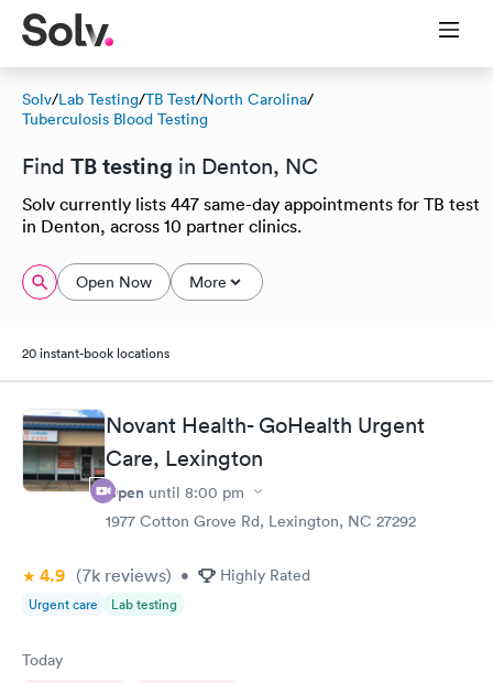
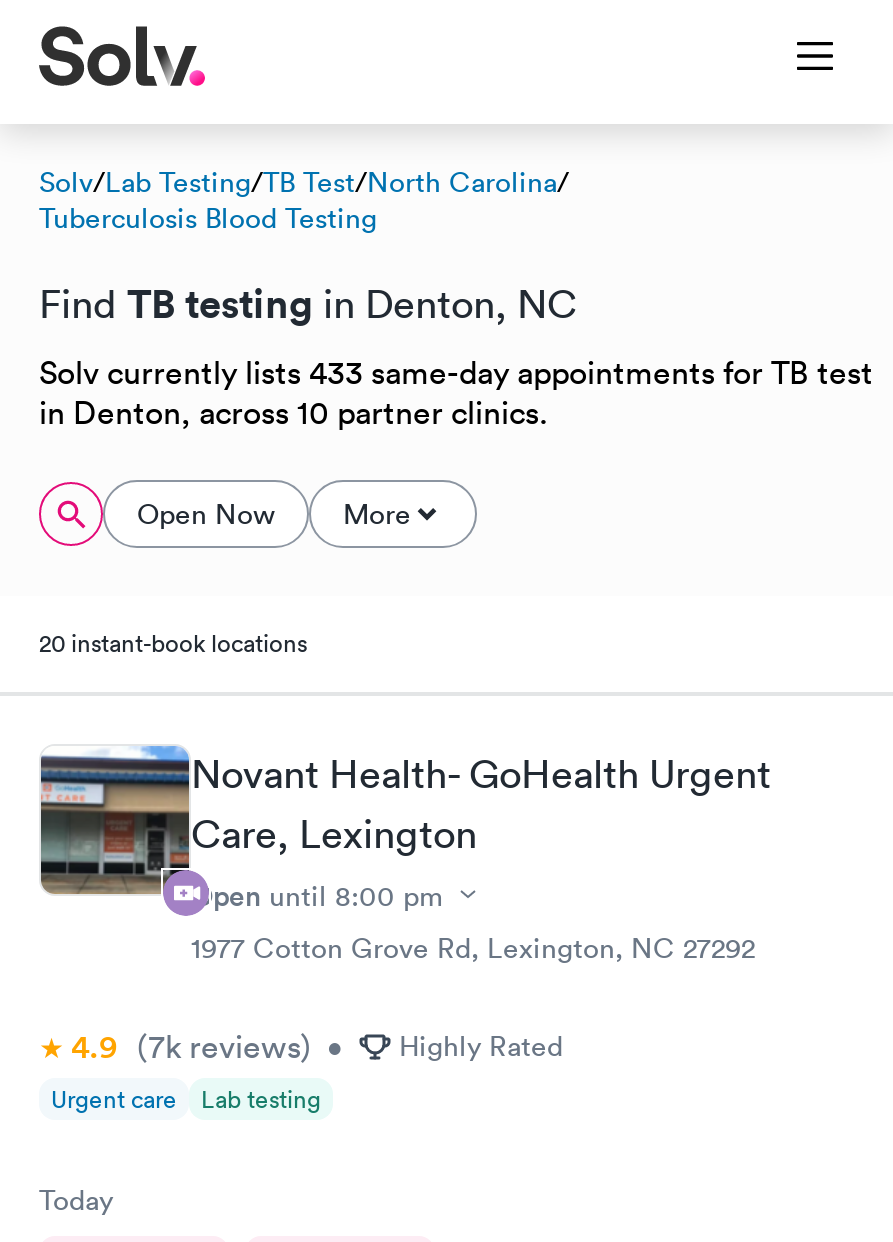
[22,193,480,215] Solv currently lists 447 same-day appointments for TB test -> [39,352,873,392] Solv currently lists 433 same-day appointments for TB test

